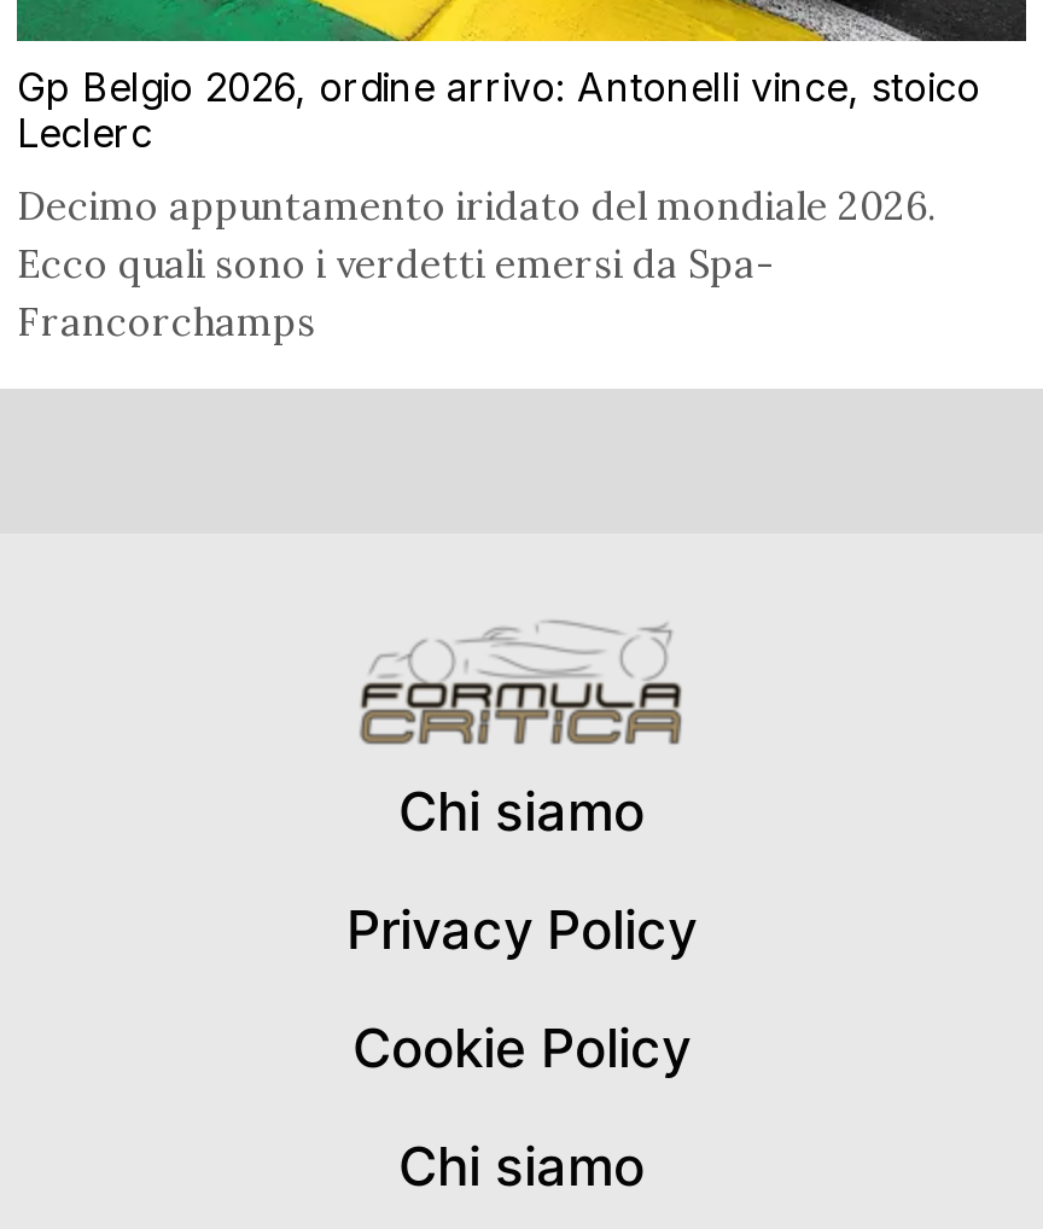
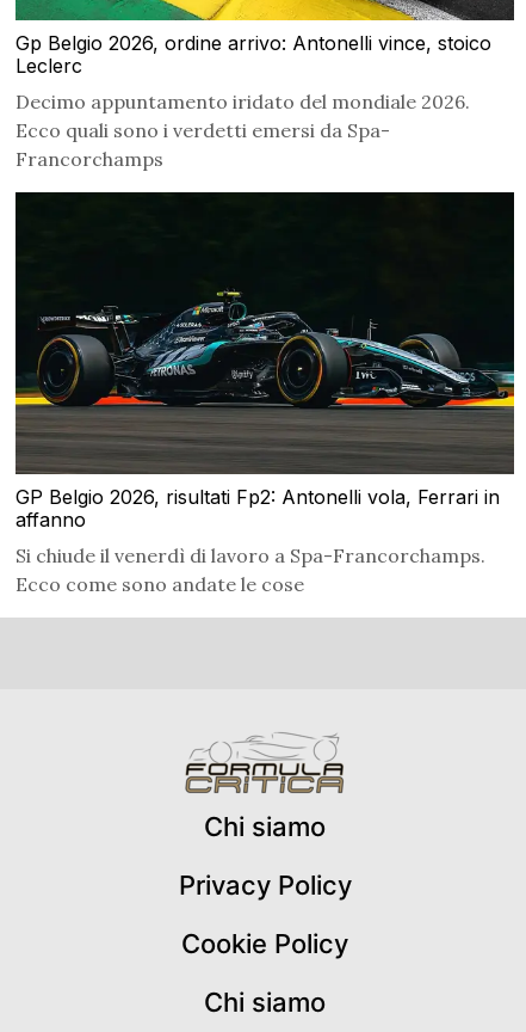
none -> [14,191,515,596] [image] | GP Belgio 2026, risultati Fp2: Antonelli vola, Ferrari in | affanno | Si chiude il venerdì di lavoro a Spa-Francorchamps. | Ecco come sono andate le cose

